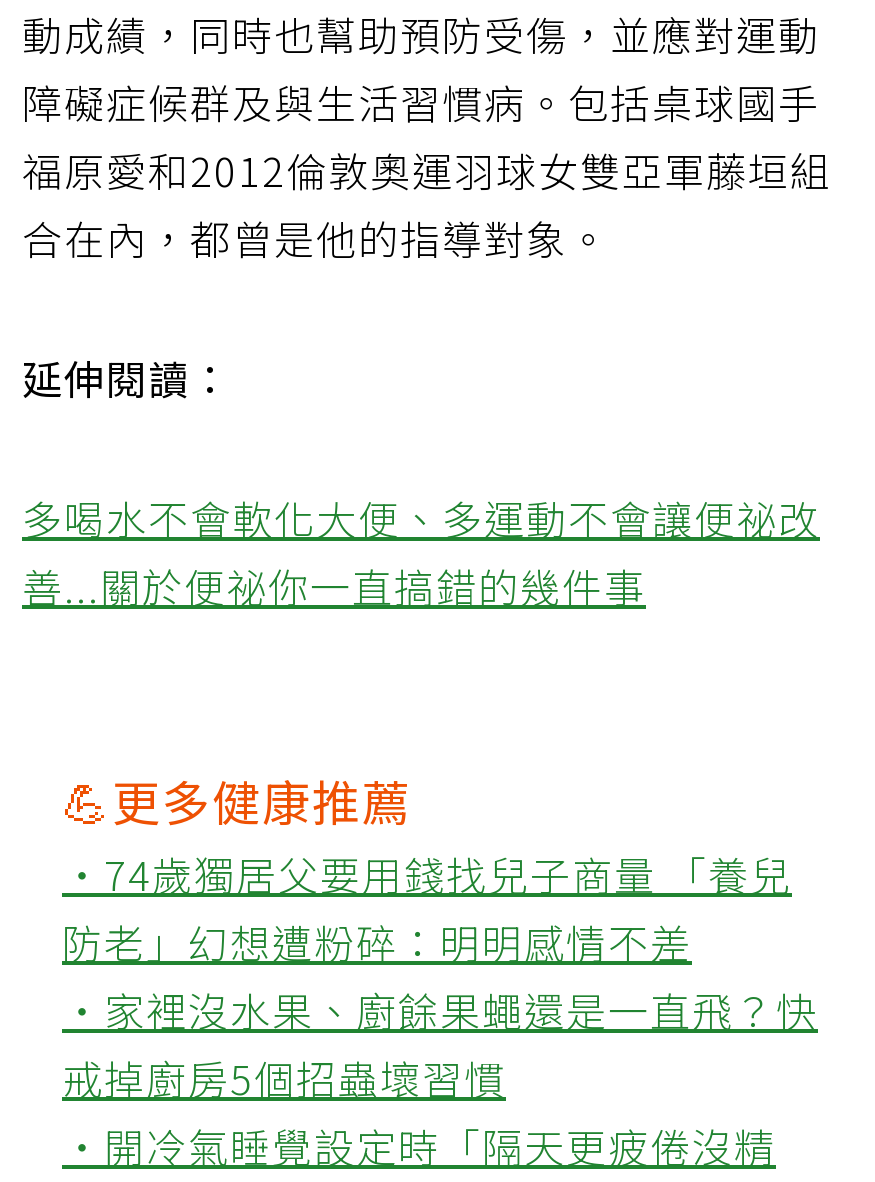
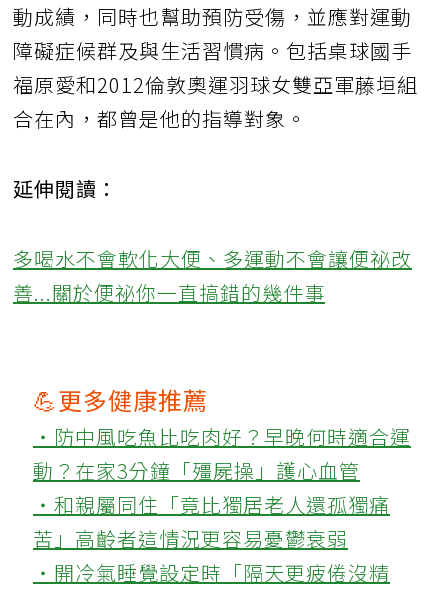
[62,845,818,1107] ‧74歲獨居父要用錢找兒子商量 「養兒 | 防老」幻想遭粉碎：明明感情不差 | ‧家裡沒水果、廚餘果蠅還是一直飛？快 | 戒掉廚房5個招蟲壞習慣 -> [33,422,411,553] ‧防中風吃魚比吃肉好？早晚何時適合運 | 動？在家3分鐘「殭屍操」護心血管 | ‧和親屬同住「竟比獨居老人還孤獨痛 | 苦」高齡者這情況更容易憂鬱衰弱

